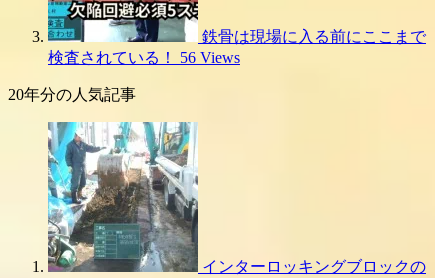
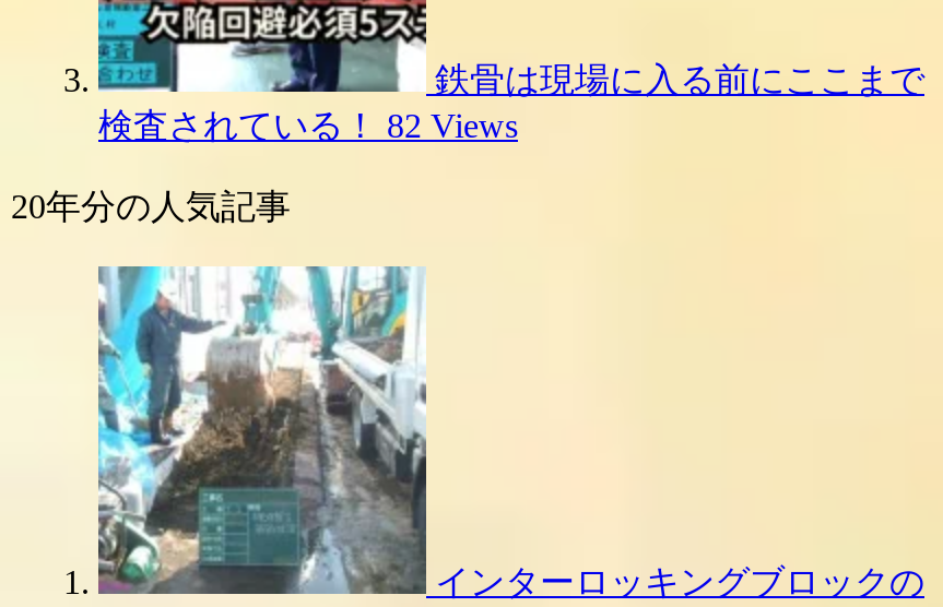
[48,49,240,66] 検査されている！ 56 Views -> [98,108,518,145] 検査されている！ 82 Views

